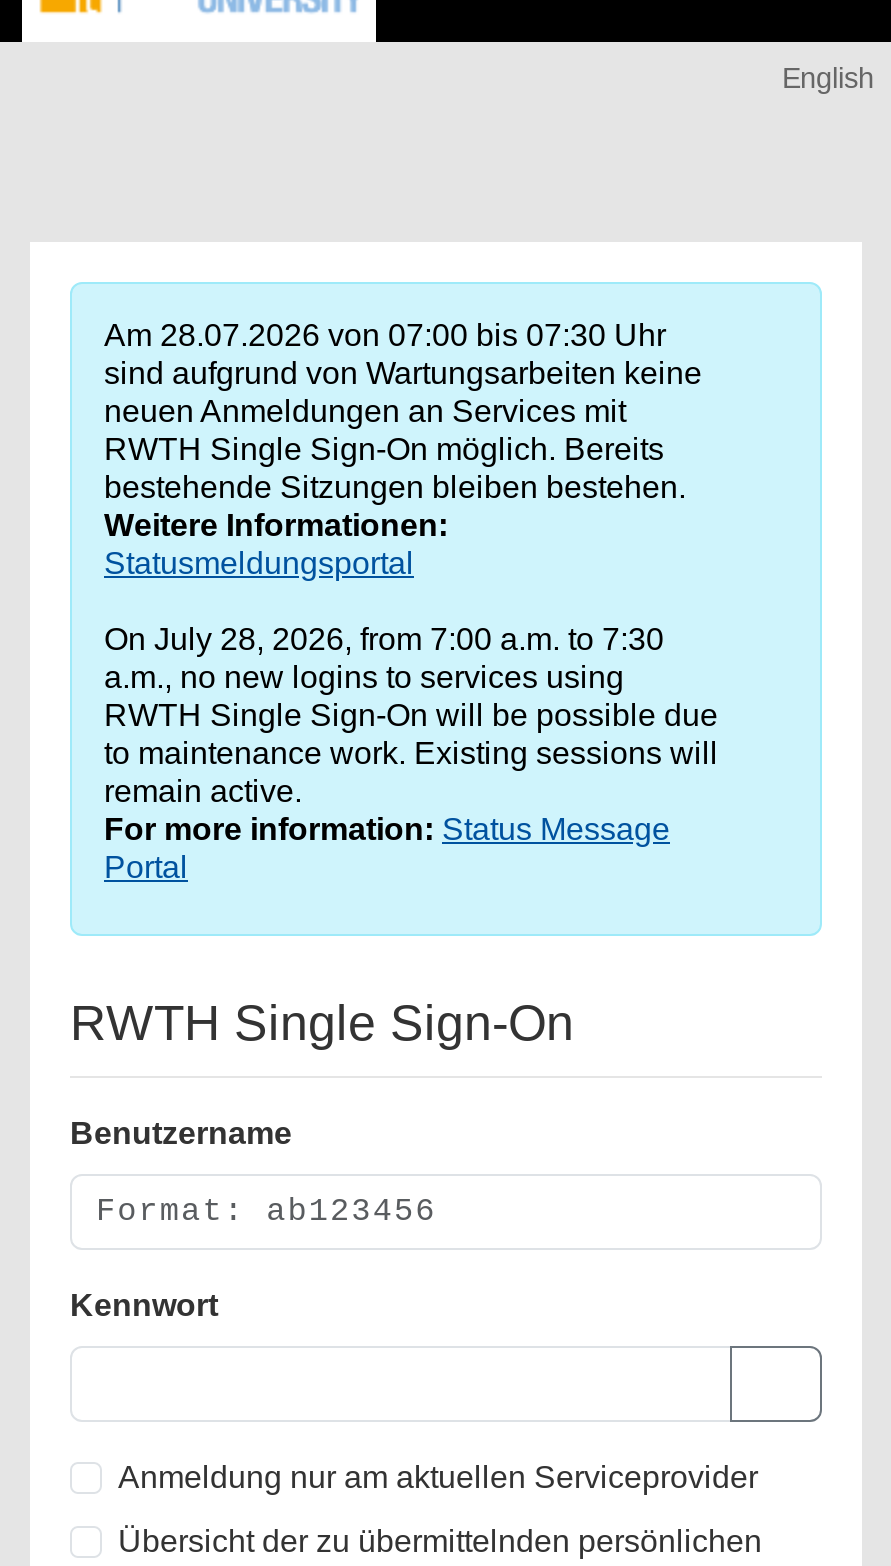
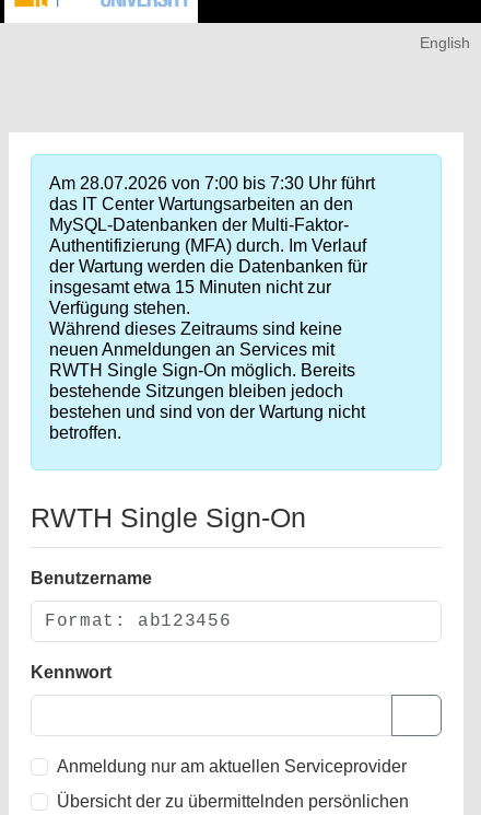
[104,318,702,390] Am 28.07.2026 von 07:00 bis 07:30 Uhr | sind aufgrund von Wartungsarbeiten keine -> [49,174,375,338] Am 28.07.2026 von 7:00 bis 7:30 Uhr führt | das IT Center Wartungsarbeiten an den | MySQL-Datenbanken der Multi-Faktor- | Authentifizierung (MFA) durch. Im Verlauf | der Wartung werden die Datenbanken für | insgesamt etwa 15 Minuten nicht zur | Verfügung stehen. | Während dieses Zeitraums sind keine
moved [104,394,664,466] -> [49,340,355,380]: neuen Anmeldungen an Services mit | RWTH Single Sign-On möglich. Bereits
[104,470,718,884] bestehende Sitzungen bleiben bestehen. | Weitere Informationen: | Statusmeldungsportal | On July 28, 2026, from 7:00 a.m. to 7:30 | a.m., no new logins to services using | RWTH Single Sign-On will be possible due | to maintenance work. Existing sessions will | remain active. | For more information: Status Message | Portal -> [49,382,365,442] bestehende Sitzungen bleiben jedoch | bestehen und sind von der Wartung nicht | betroffen.

